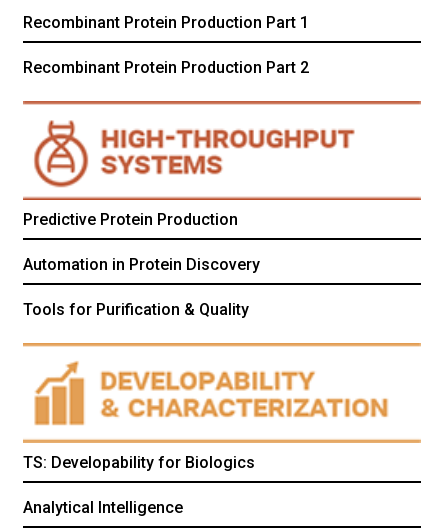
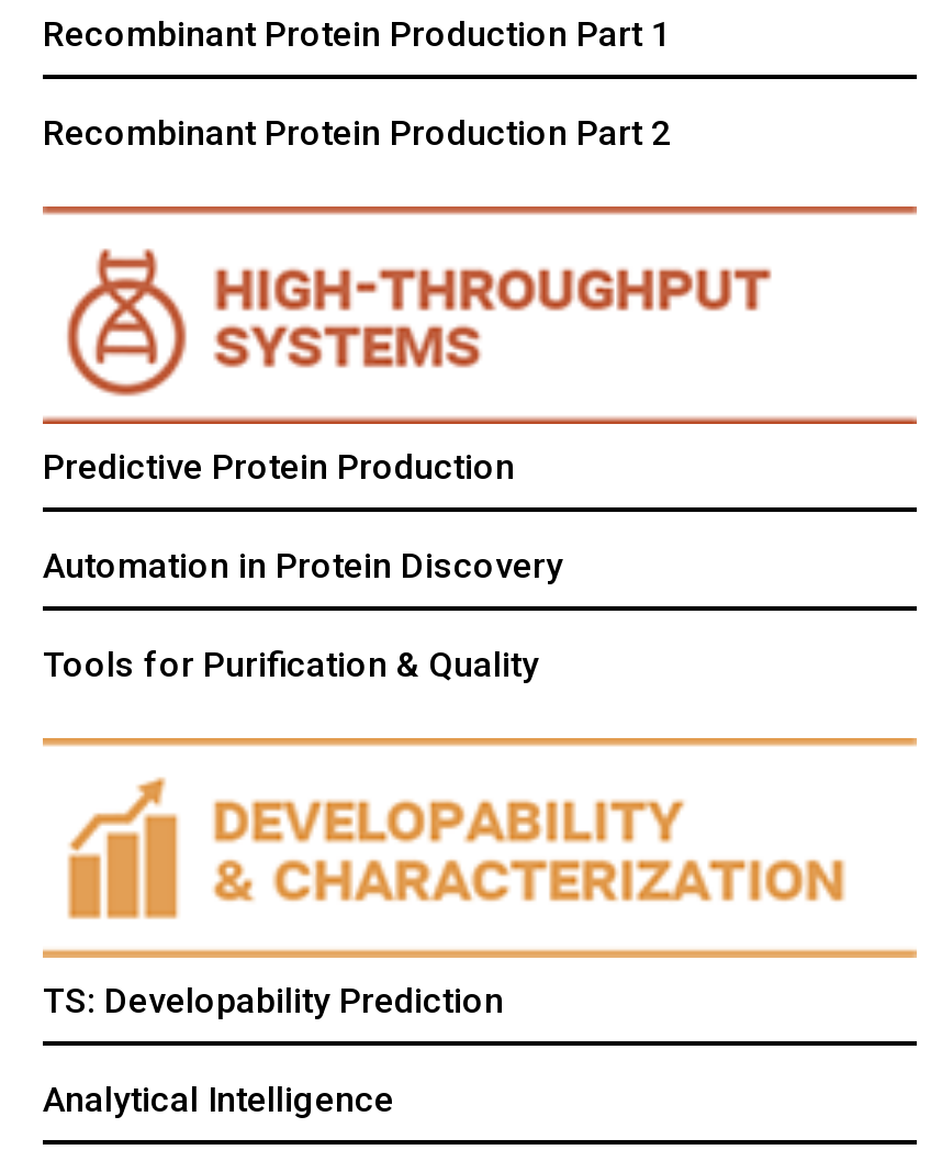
[23,453,255,472] TS: Developability for Biologics -> [43,980,504,1021] TS: Developability Prediction

